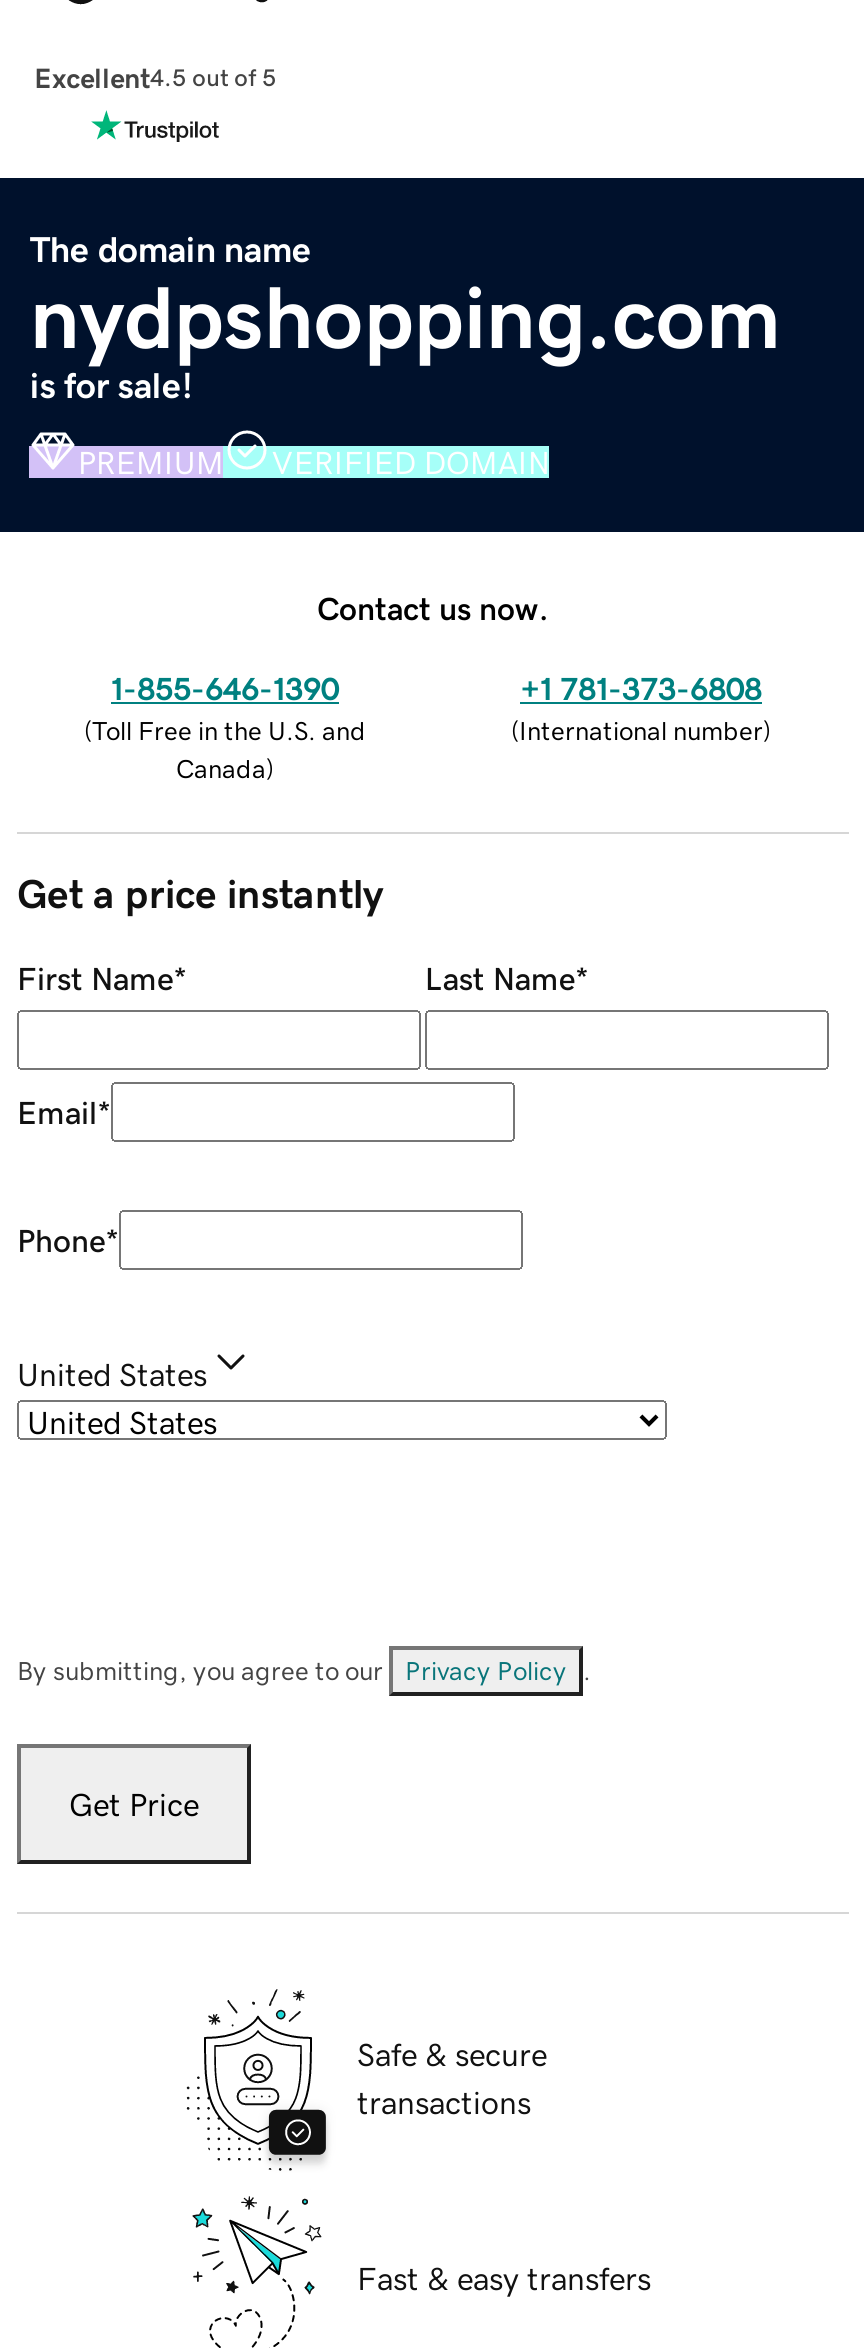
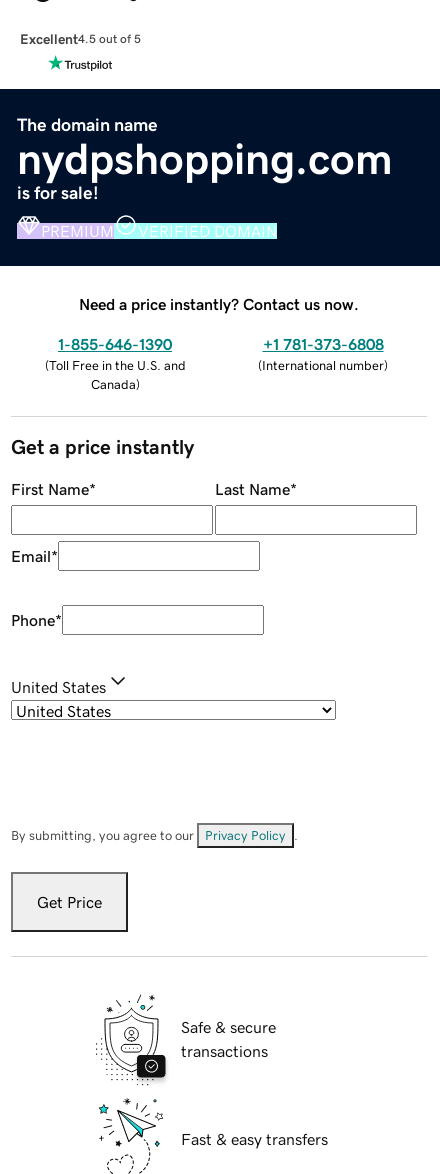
[317,591,549,623] Contact us now. -> [79,296,359,312] Need a price instantly? Contact us now.

